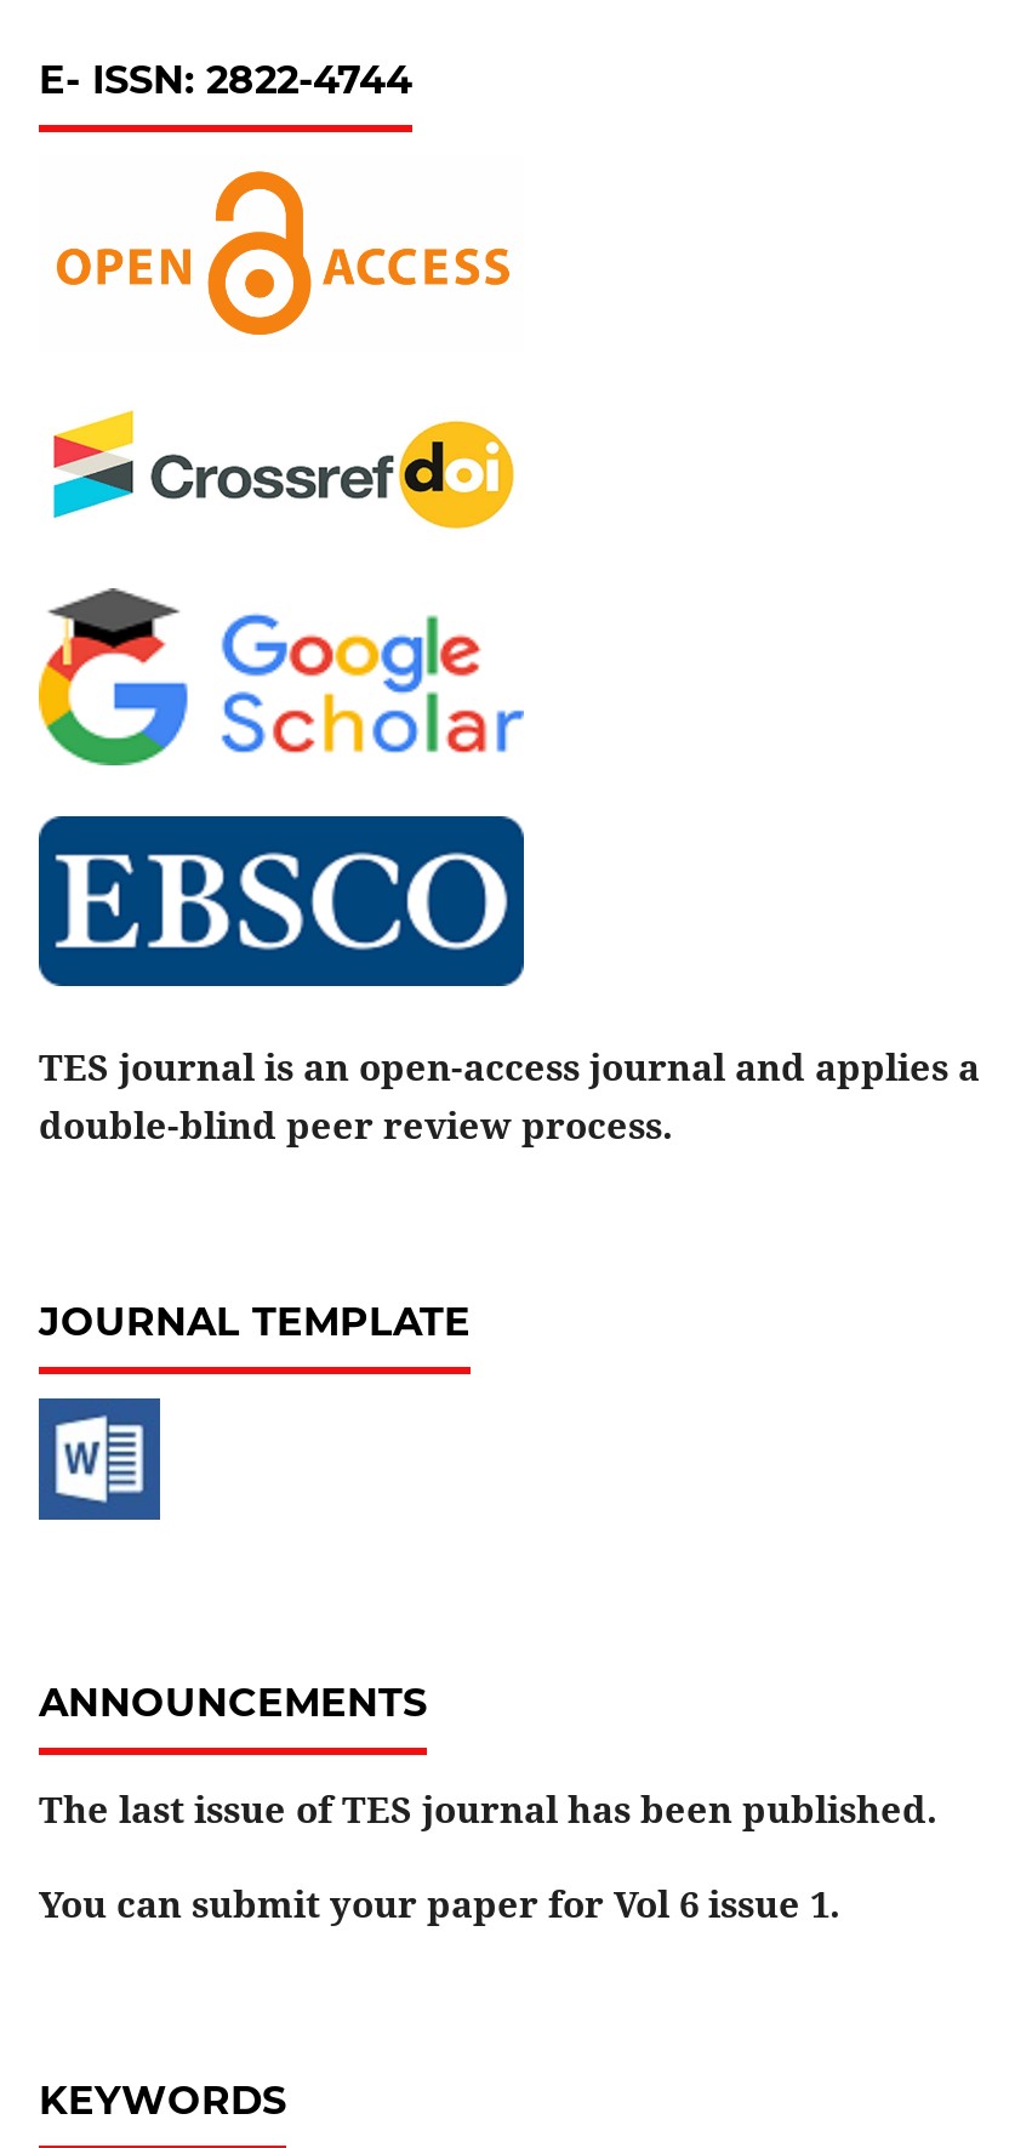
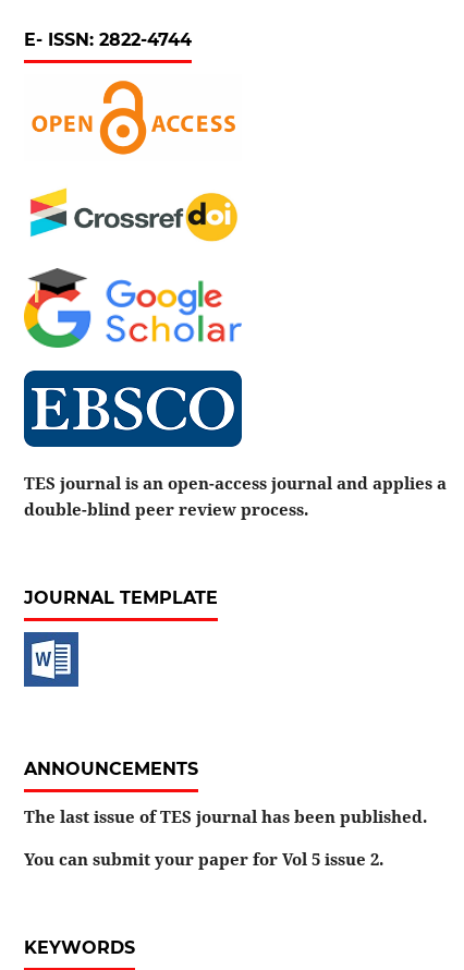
[39,1878,839,1926] You can submit your paper for Vol 6 issue 1. -> [24,847,383,869] You can submit your paper for Vol 5 issue 2.

